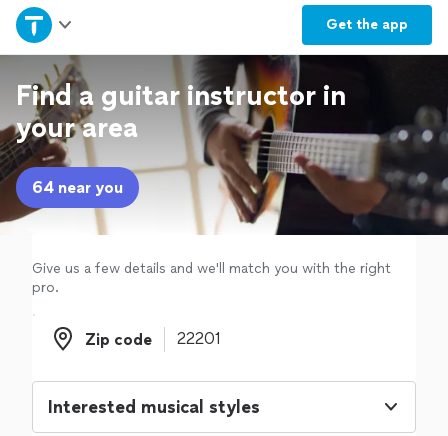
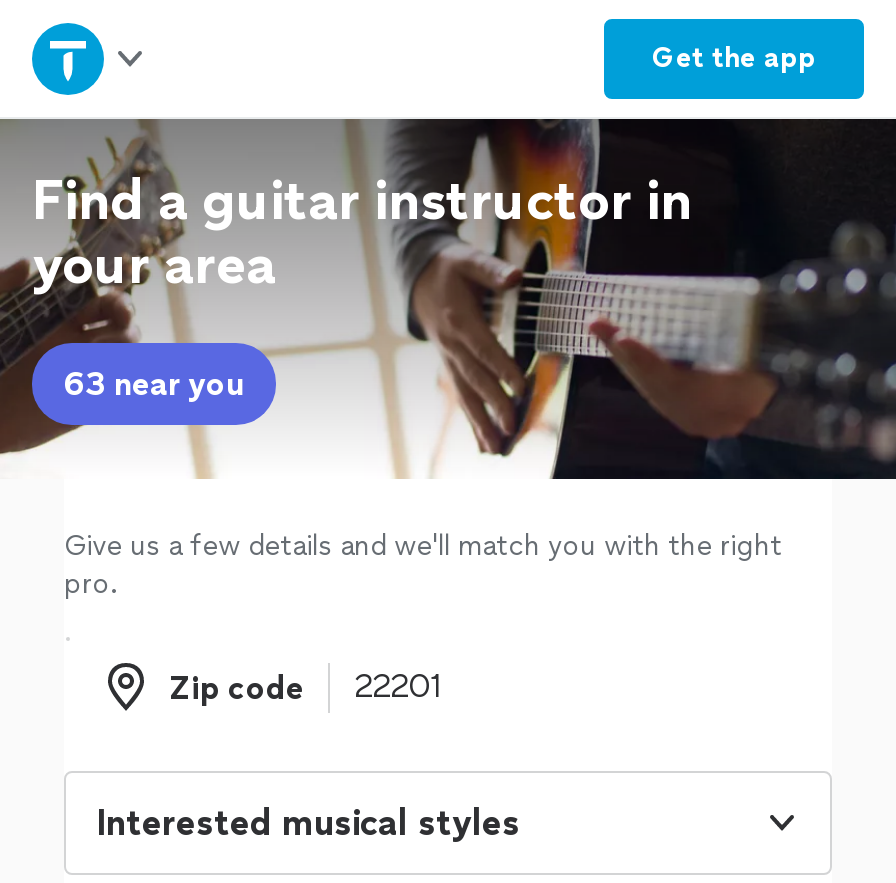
[32,178,123,197] 64 near you -> [64,365,244,403] 63 near you

